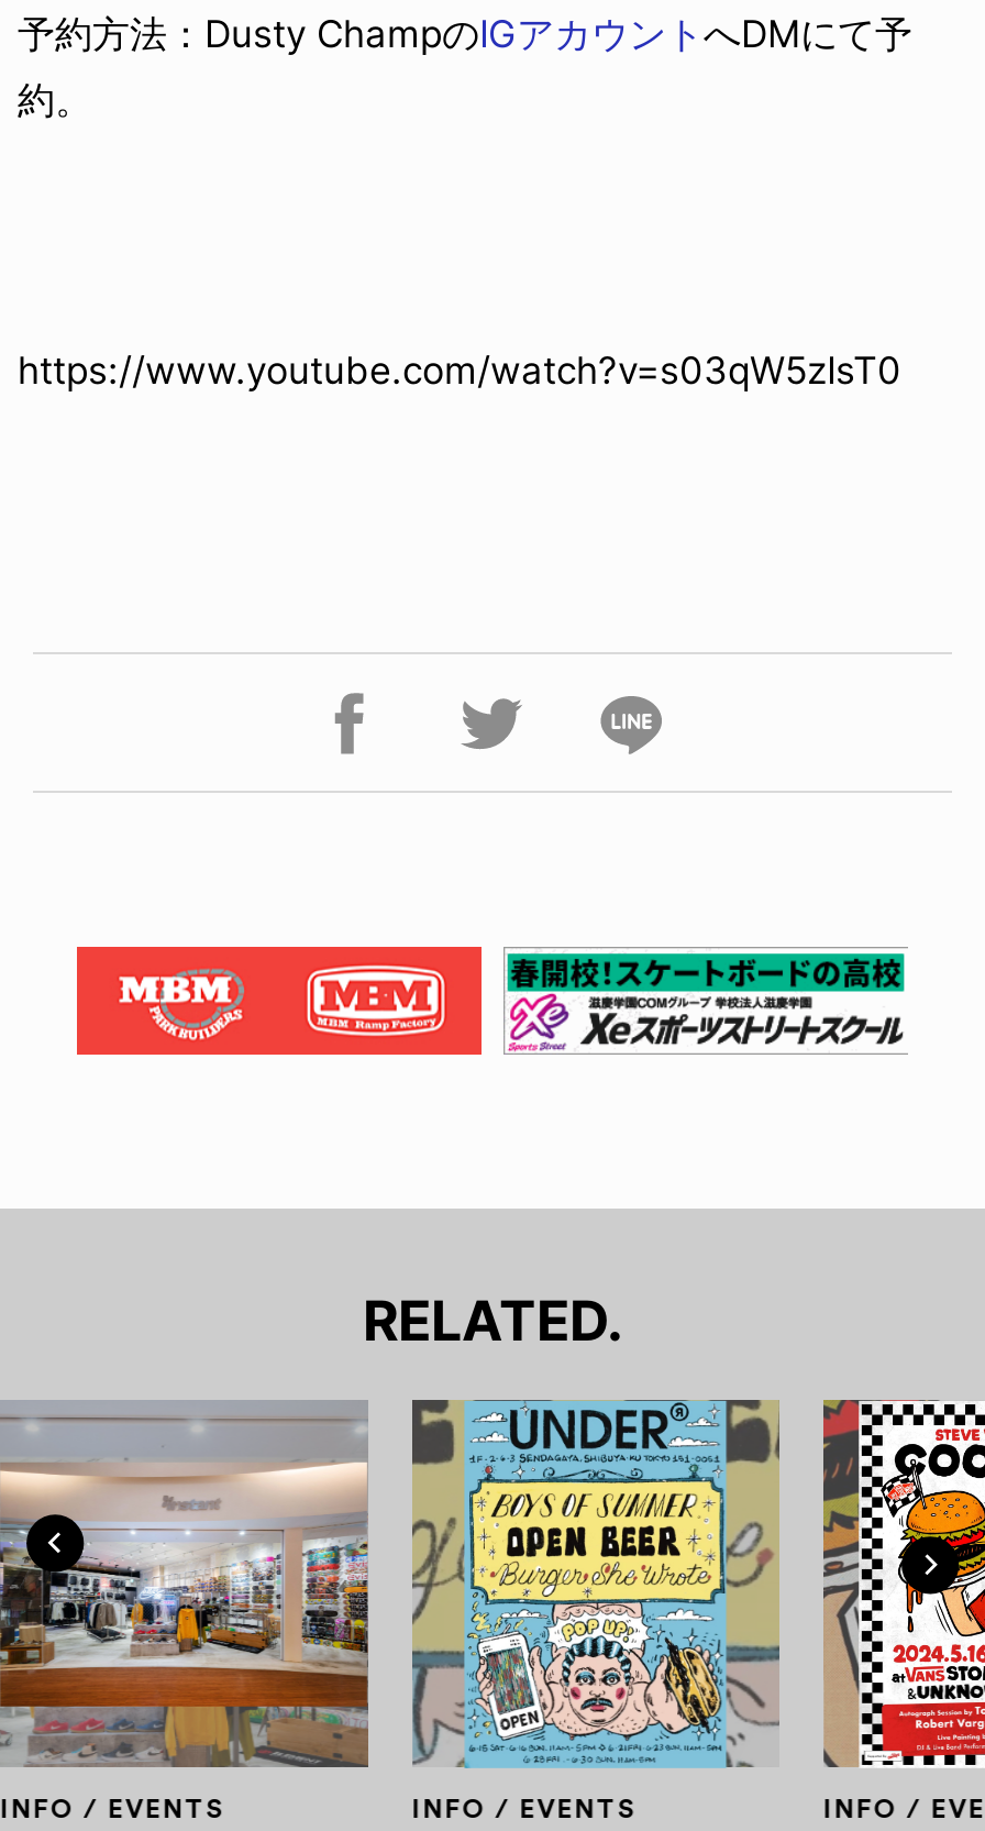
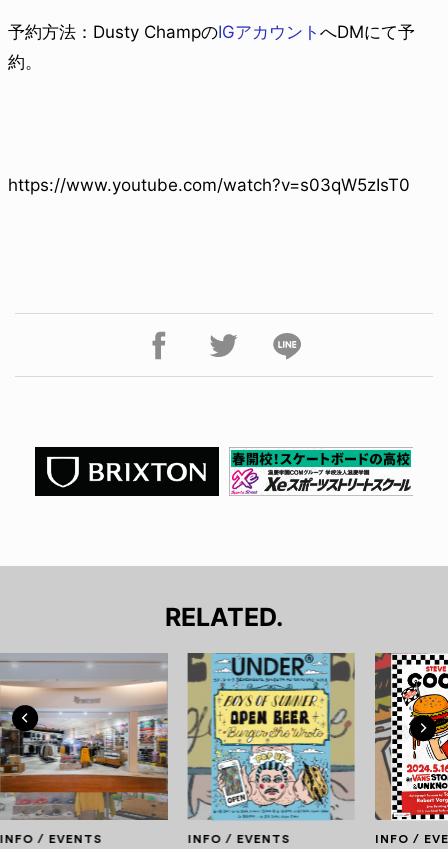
[75,945,484,1057] [image] -> [34,446,220,497] [image]

